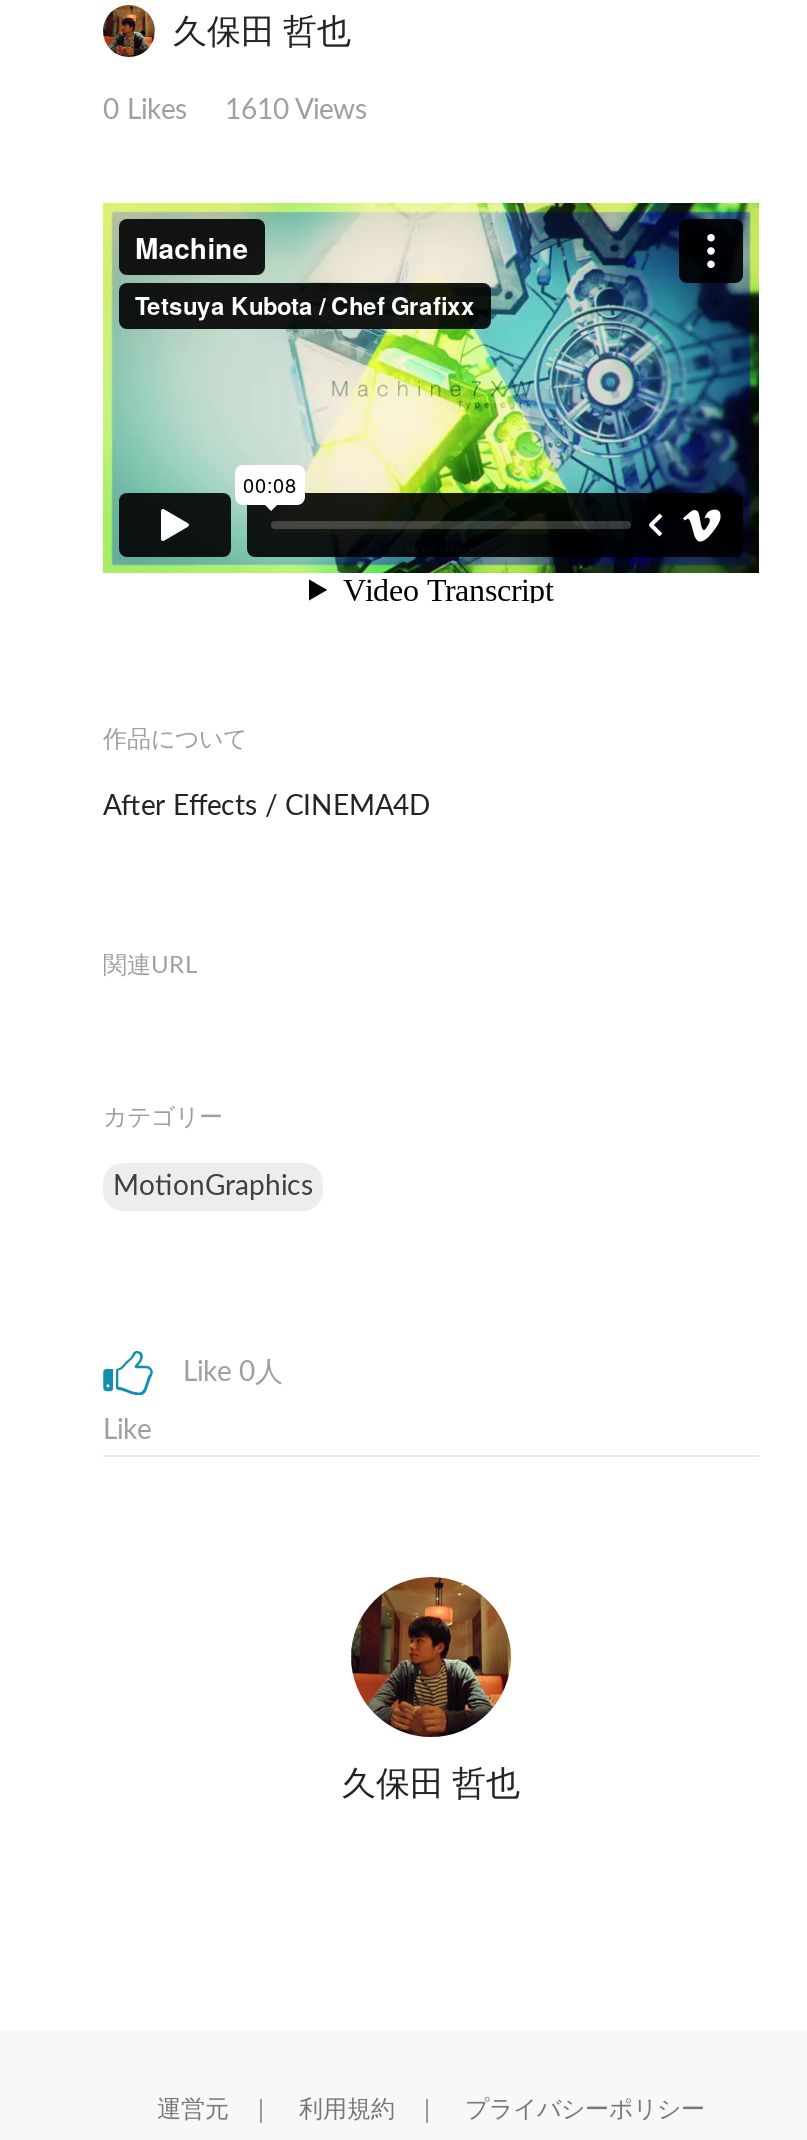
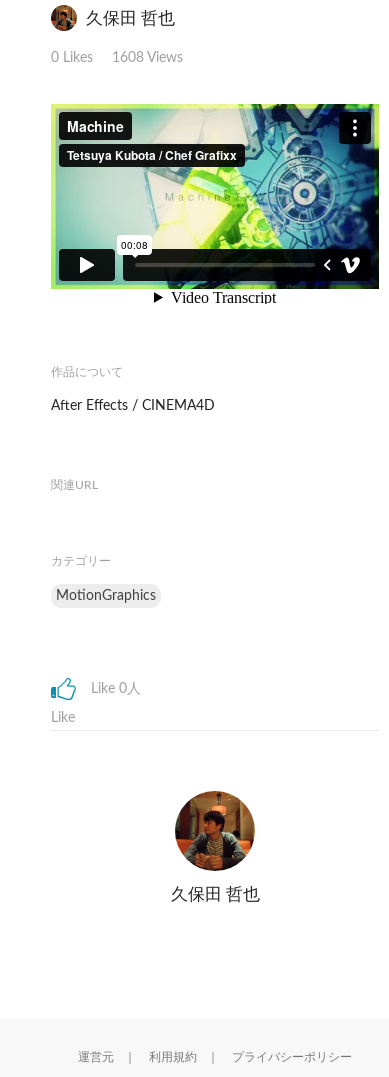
[103,97,367,125] 0 Likes 1610 Views -> [51,51,183,65] 0 Likes 1608 Views

